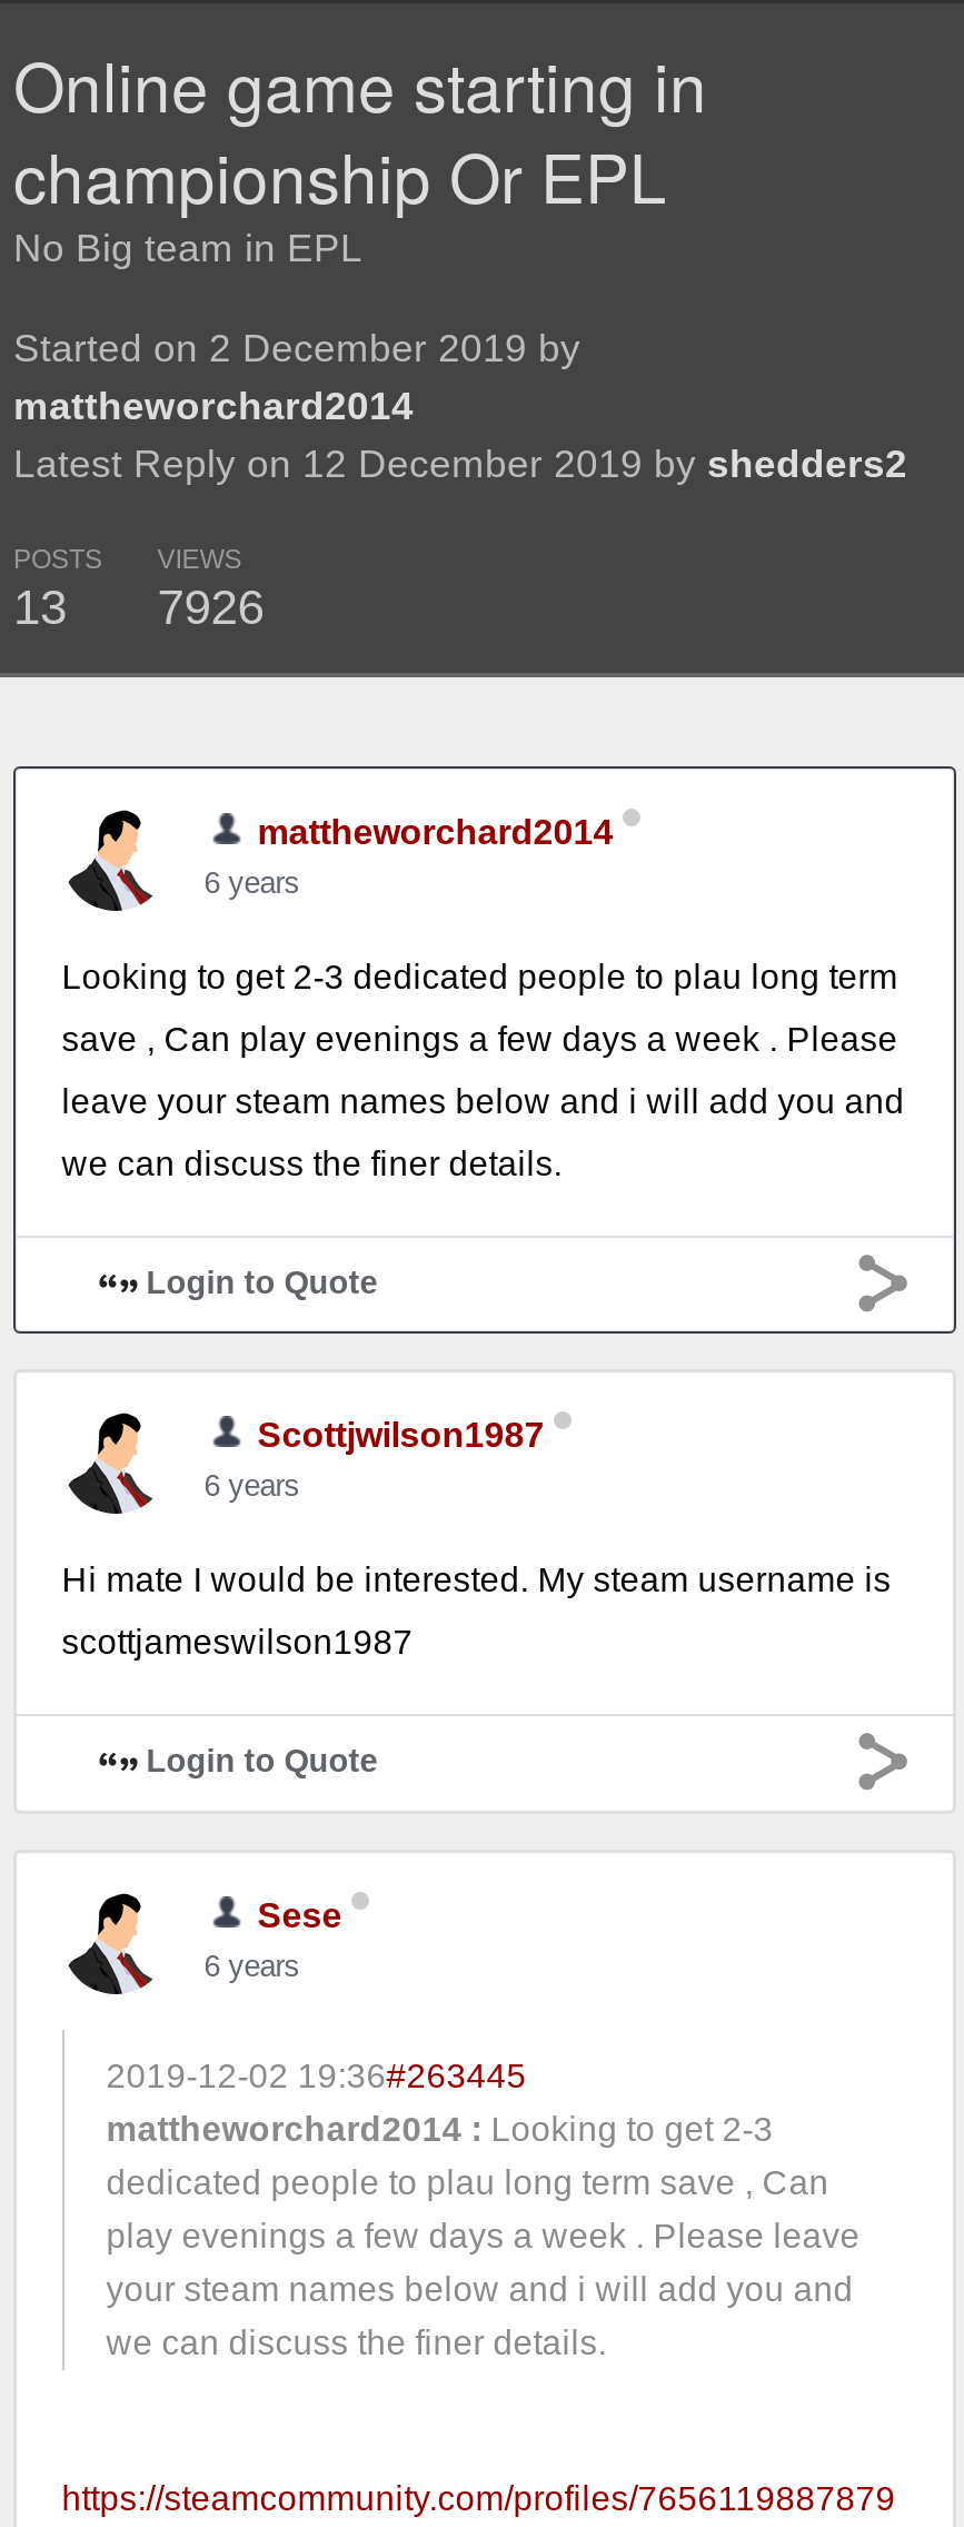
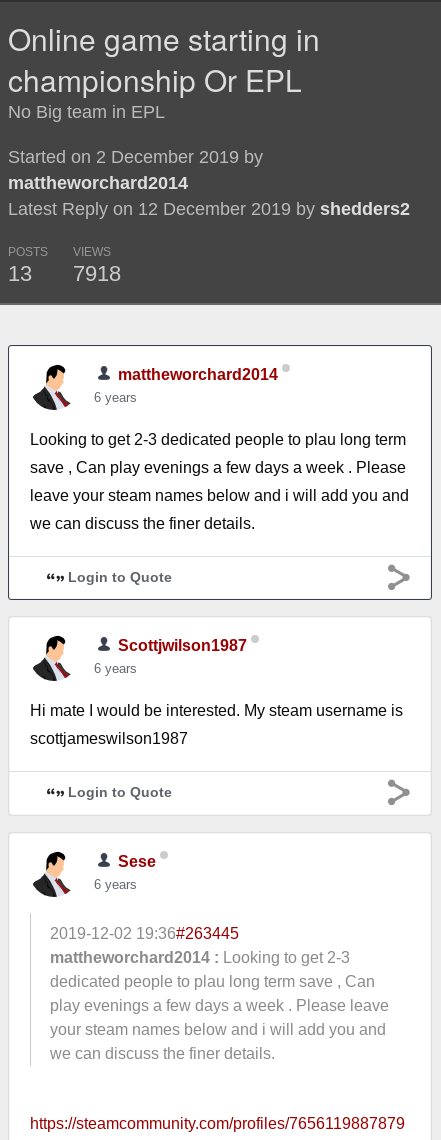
[13,580,264,635] 13 7926 -> [8,261,121,286] 13 7918

